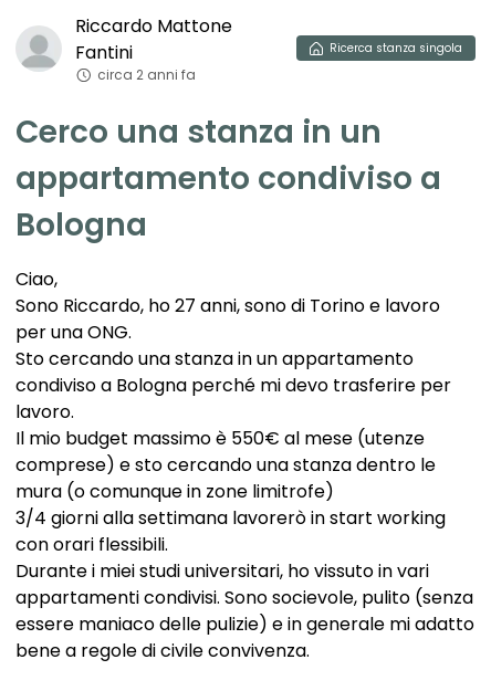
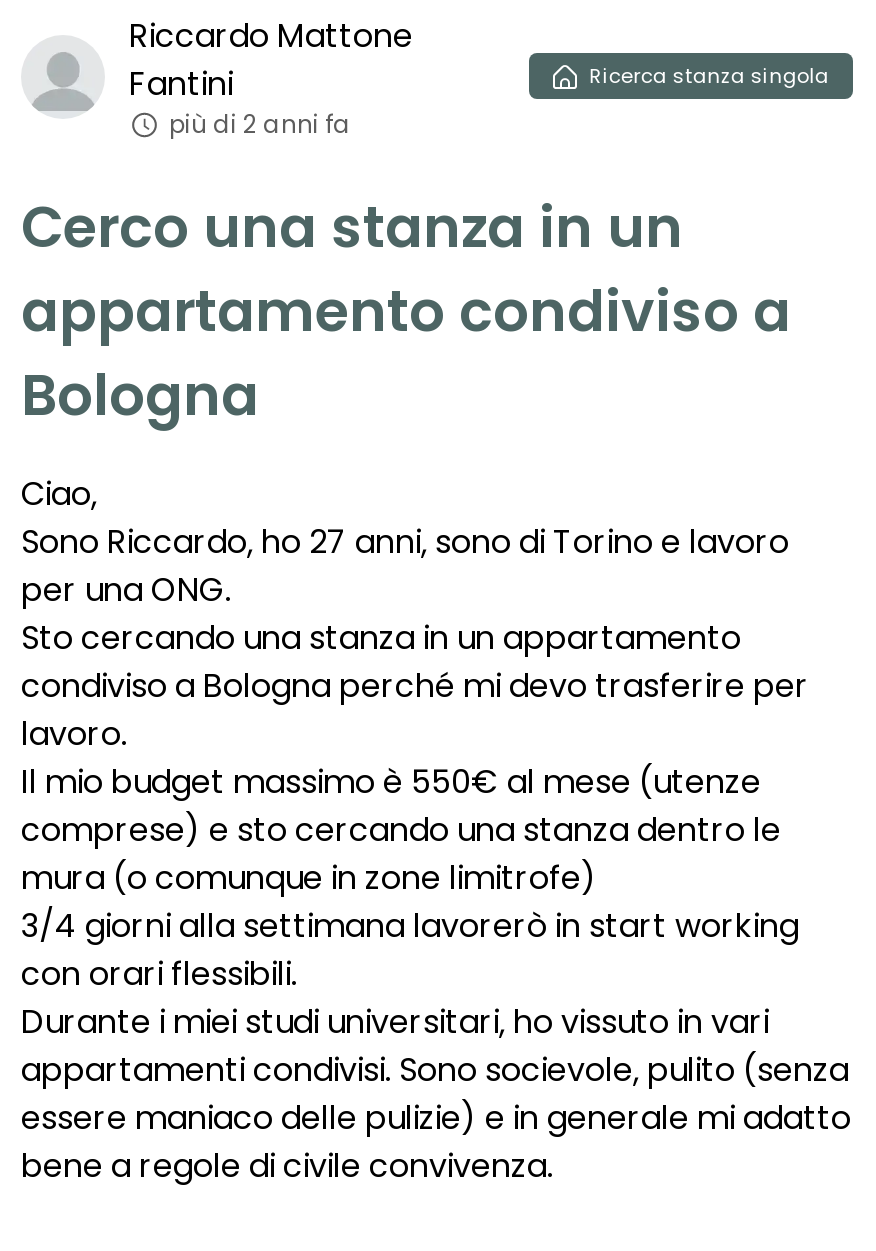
[97,65,196,84] circa 2 anni fa -> [169,107,351,141] più di 2 anni fa

